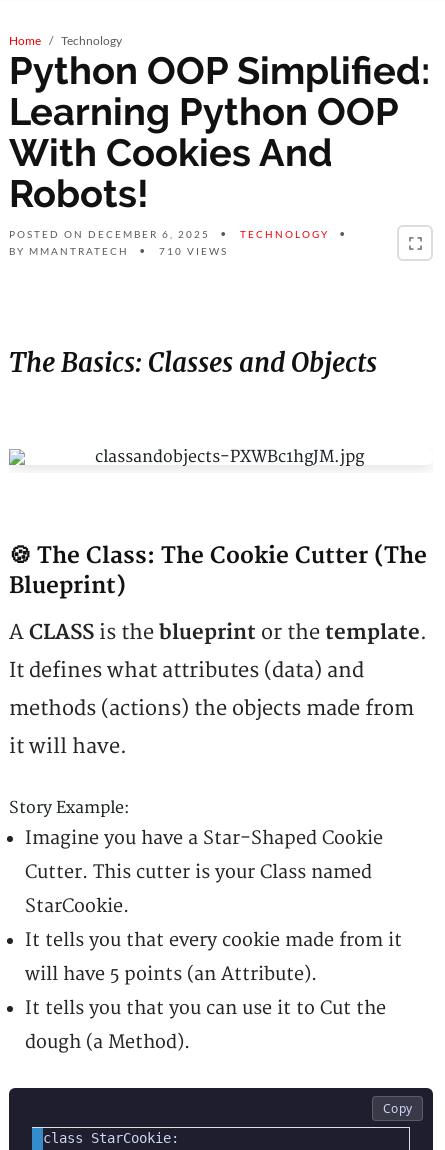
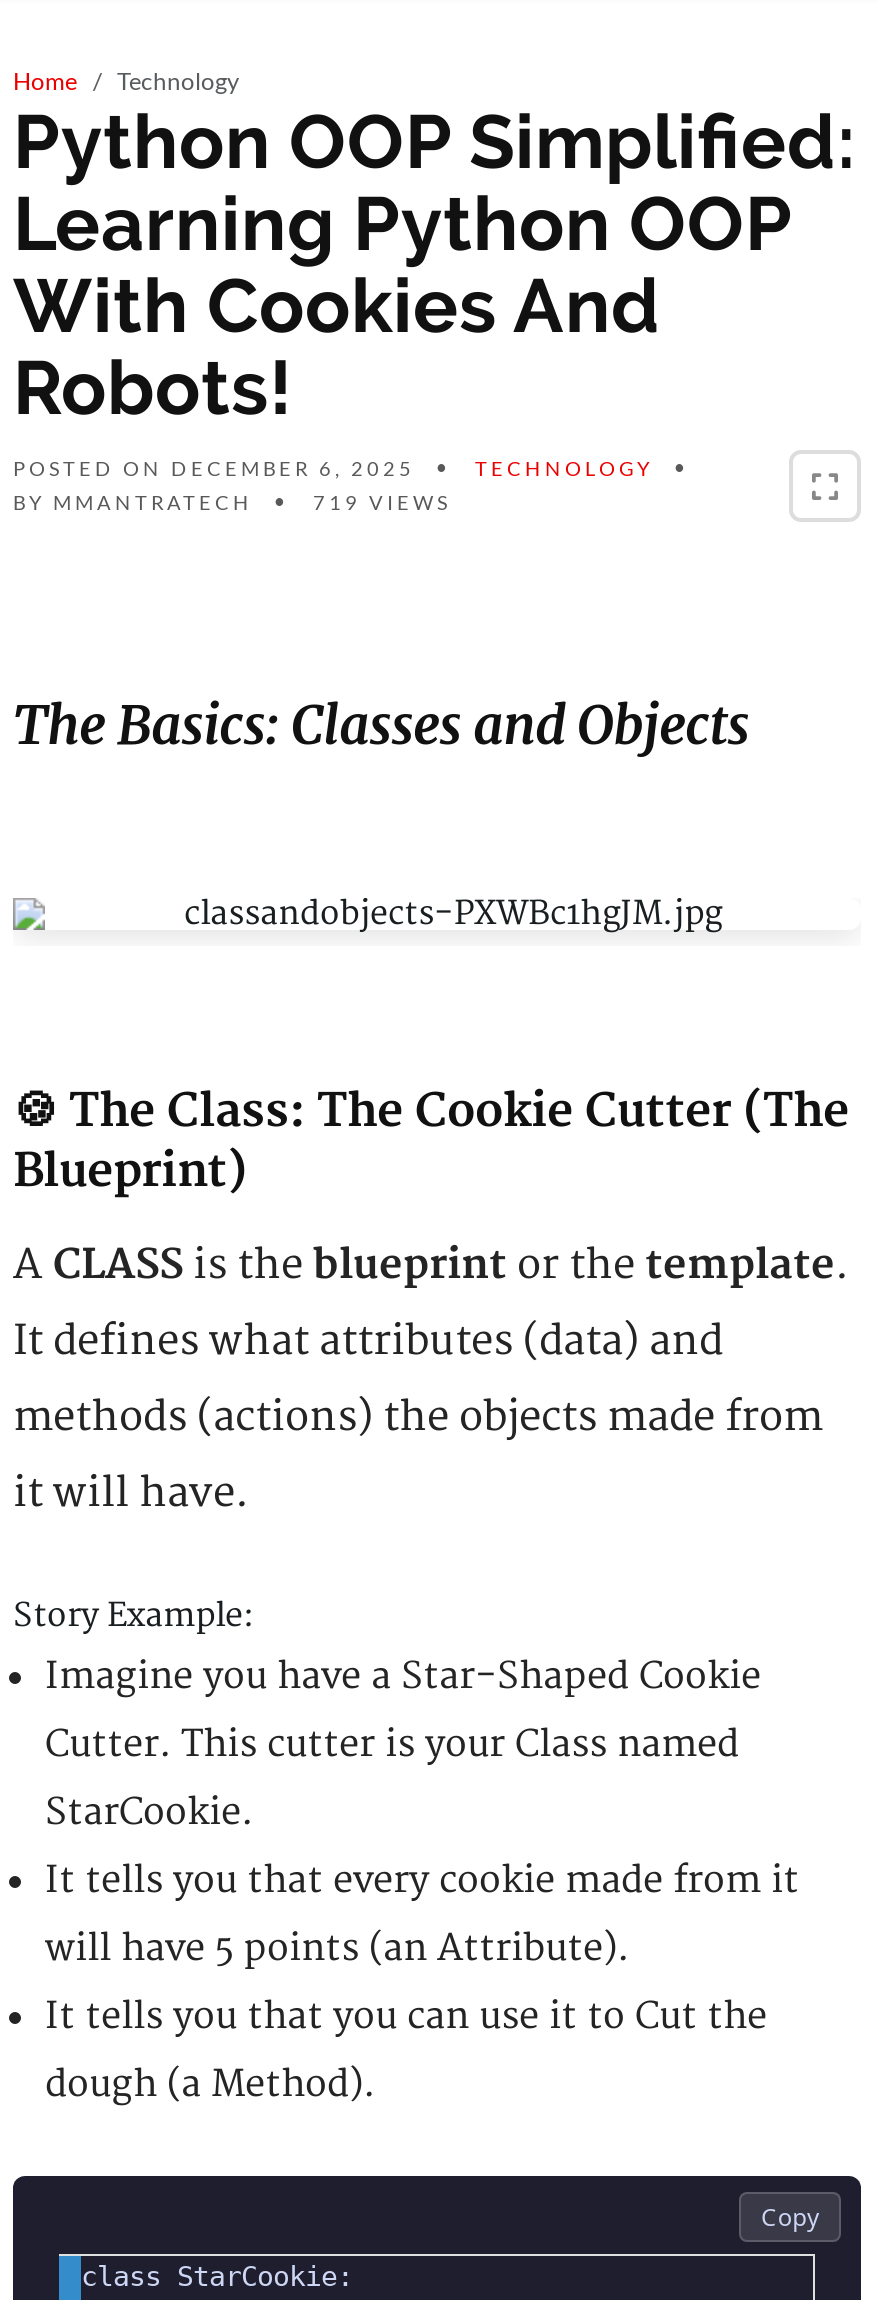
[159,245,228,257] 710 VIEWS -> [313,490,451,514] 719 VIEWS

